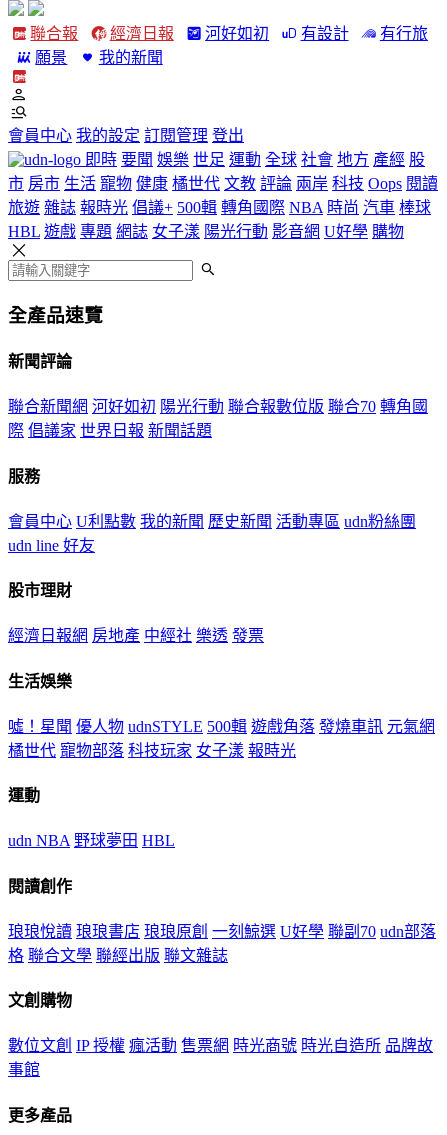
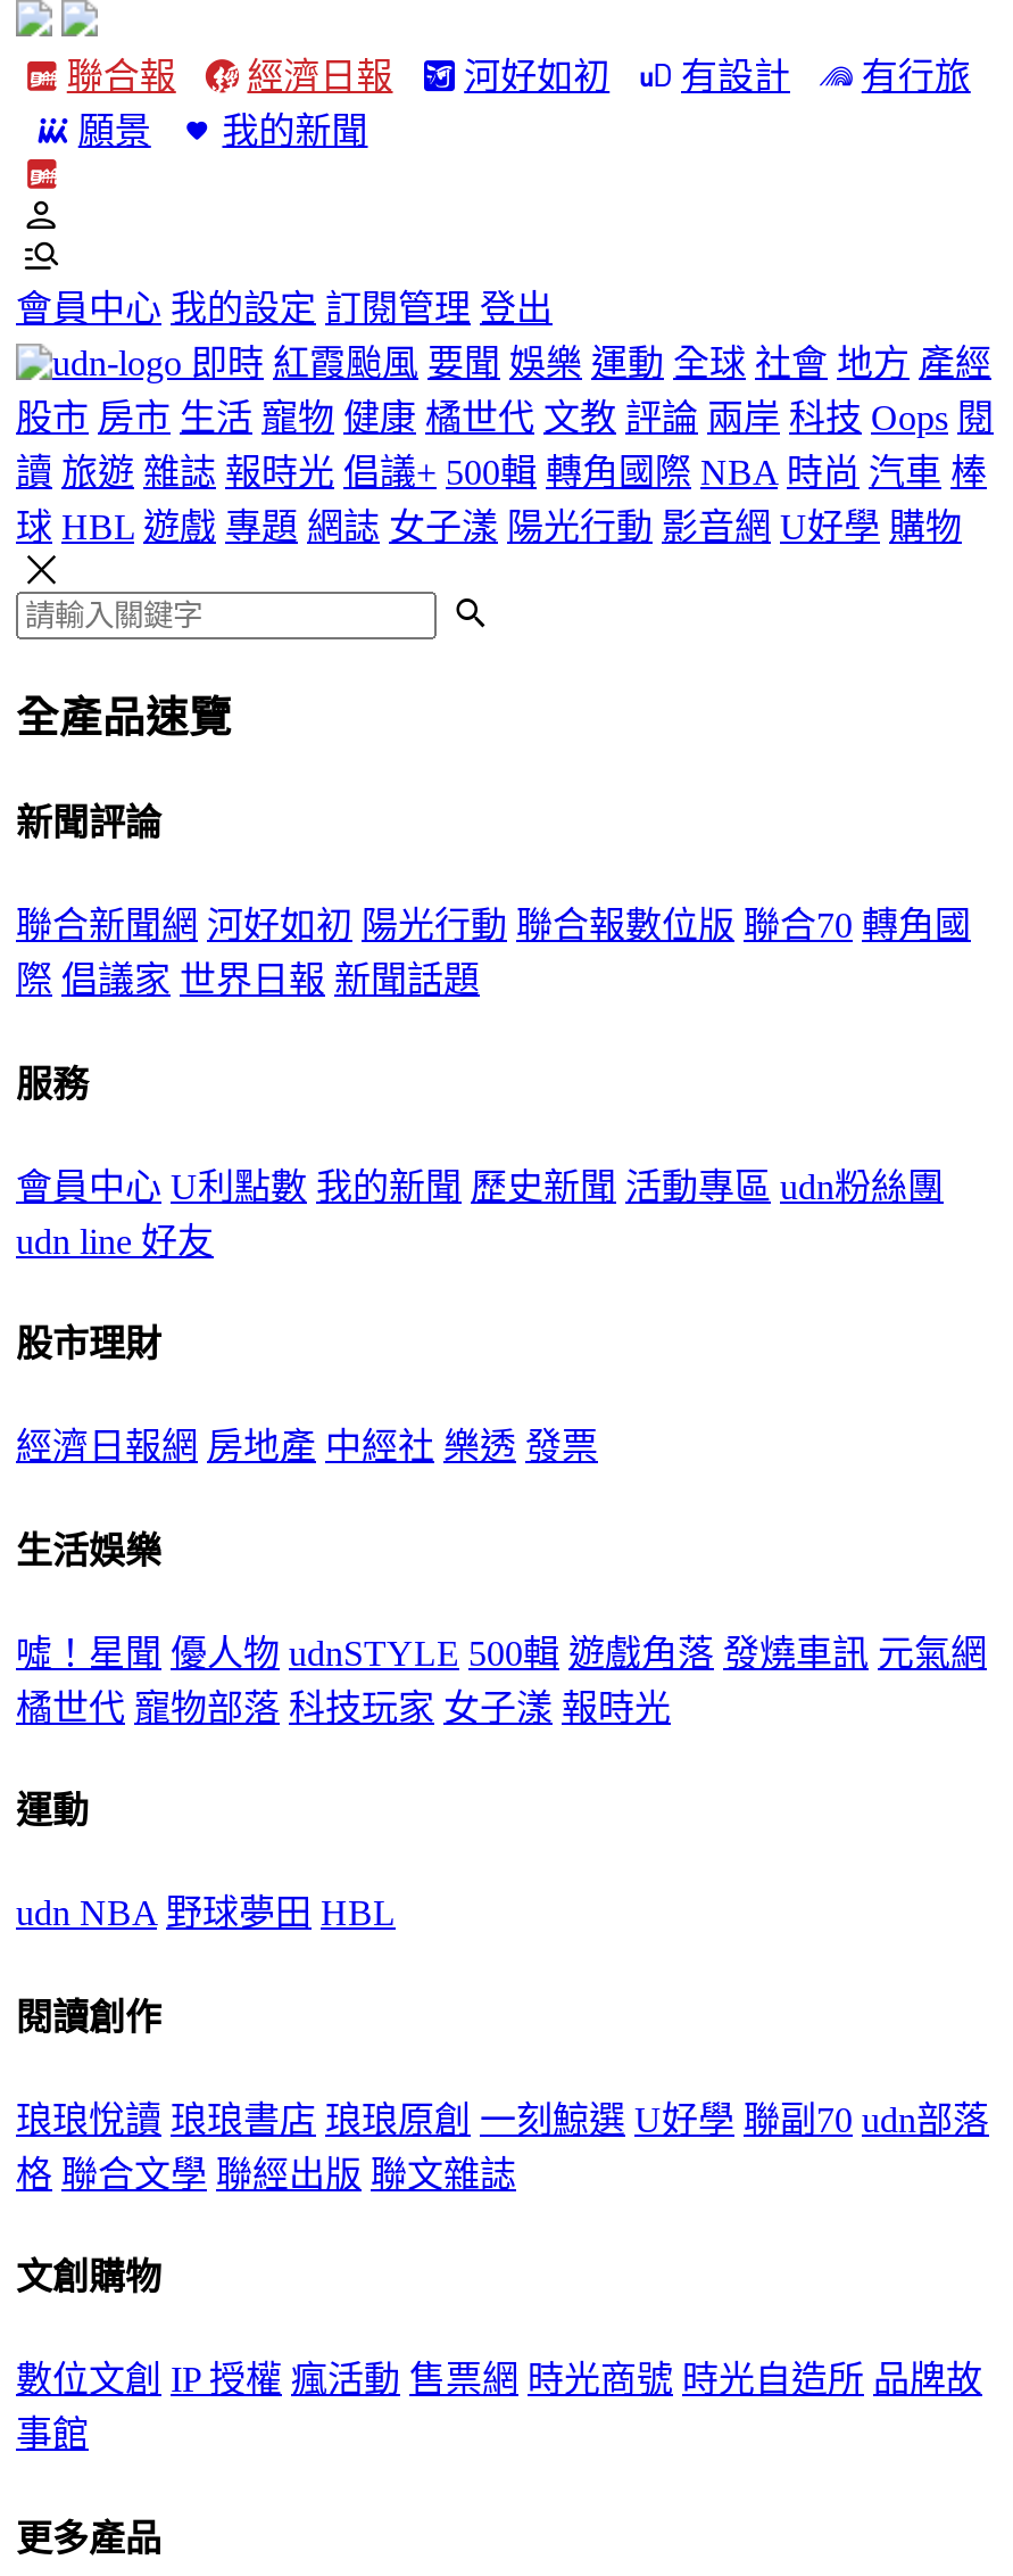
[8,151,438,240] 即時 要聞 娛樂 世足 運動 全球 社會 地方 產經 股 | 市 房市 生活 寵物 健康 橘世代 文教 評論 兩岸 科技 Oops 閱讀 | 旅遊 雜誌 報時光 倡議+ 500輯 轉角國際 NBA 時尚 汽車 棒球 | HBL 遊戲 專題 網誌 女子漾 陽光行動 影音網 U好學 購物 -> [16,344,994,546] 即時 紅霞颱風 要聞 娛樂 運動 全球 社會 地方 產經 | 股市 房市 生活 寵物 健康 橘世代 文教 評論 兩岸 科技 Oops 閱 | 讀 旅遊 雜誌 報時光 倡議+ 500輯 轉角國際 NBA 時尚 汽車 棒 | 球 HBL 遊戲 專題 網誌 女子漾 陽光行動 影音網 U好學 購物

